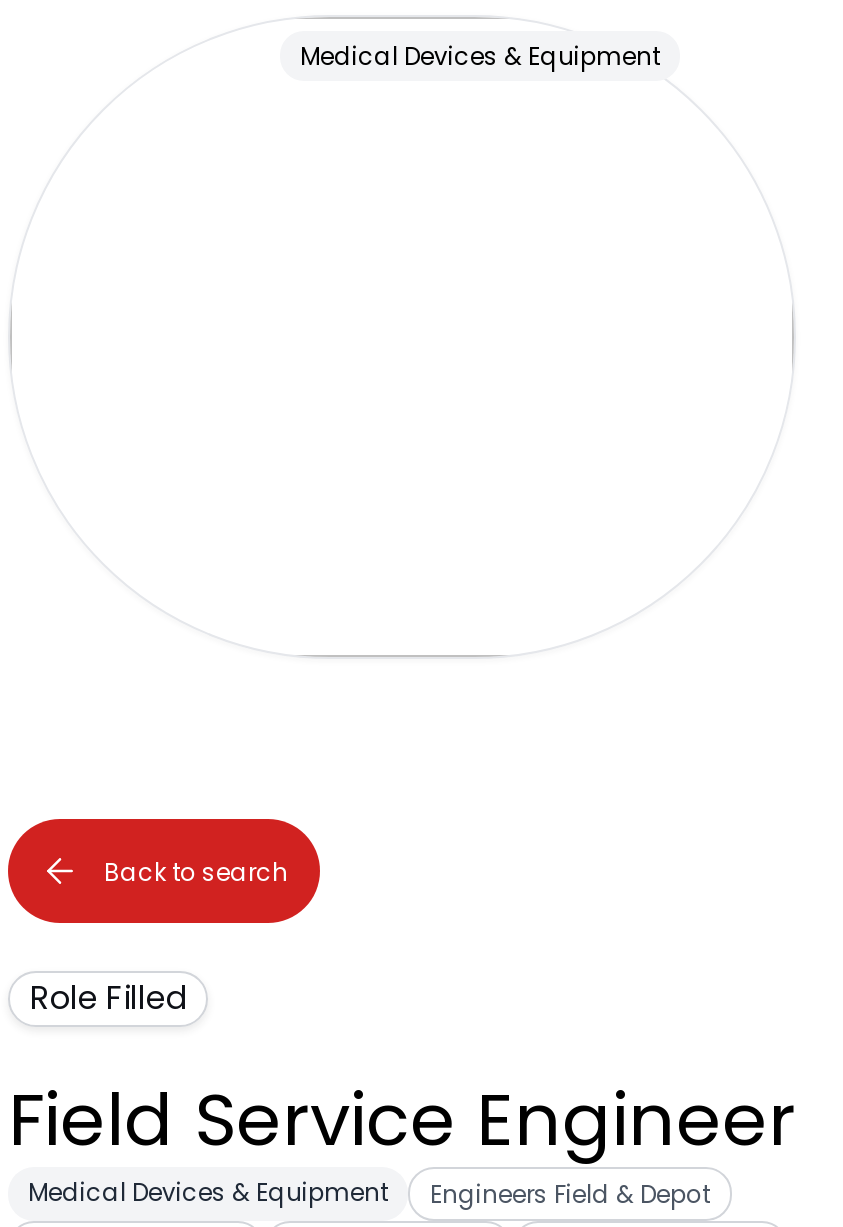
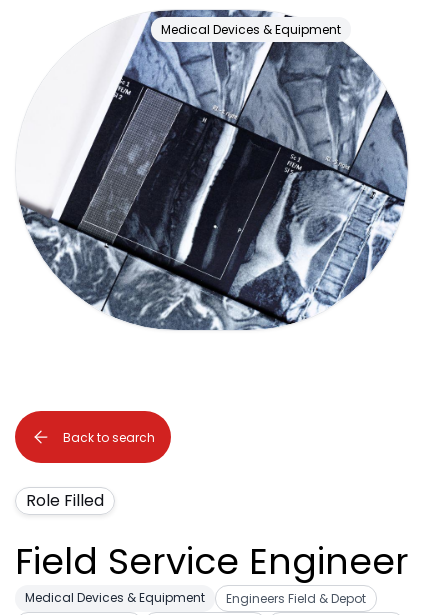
none -> [18,9,408,331] [image]

